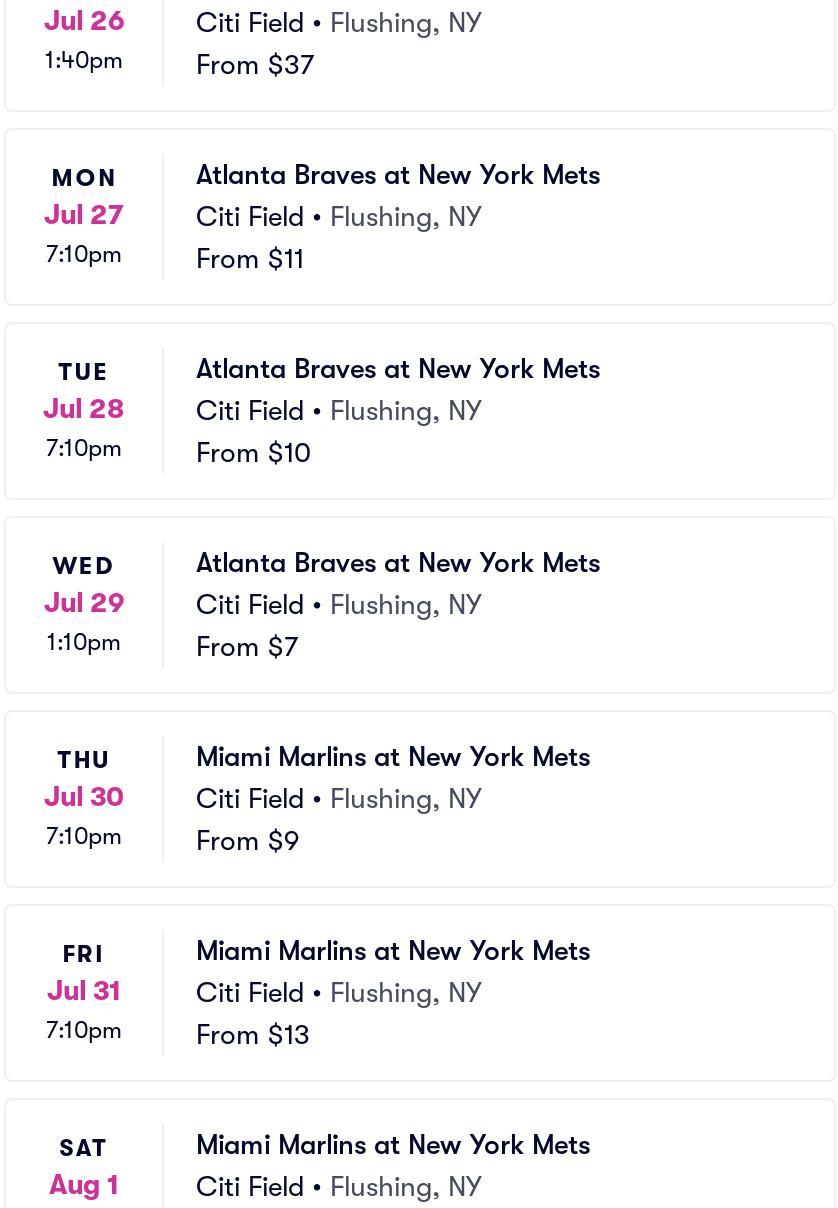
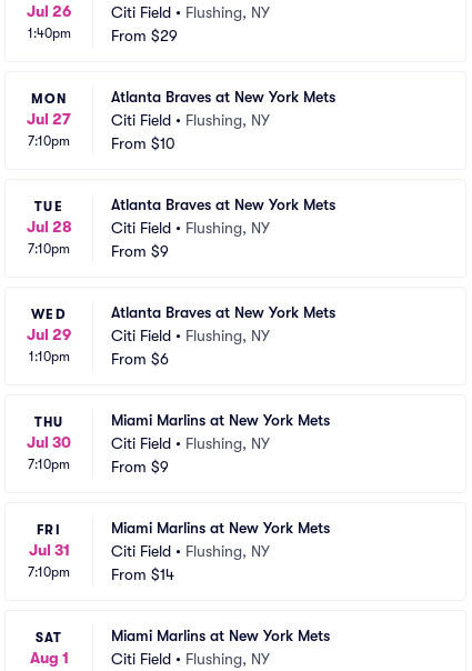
[196,48,314,80] From $37 -> [111,27,178,44] From $29
[196,242,304,274] From $11 -> [111,134,175,152] From $10
[196,436,312,468] From $10 -> [111,242,169,260] From $9
[196,630,298,662] From $7 -> [111,350,169,368] From $6
[196,1018,310,1050] From $13 -> [111,565,174,583] From $14

